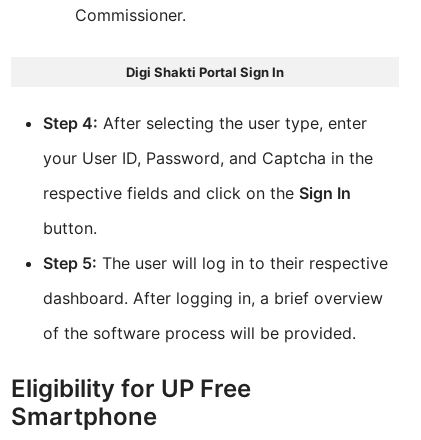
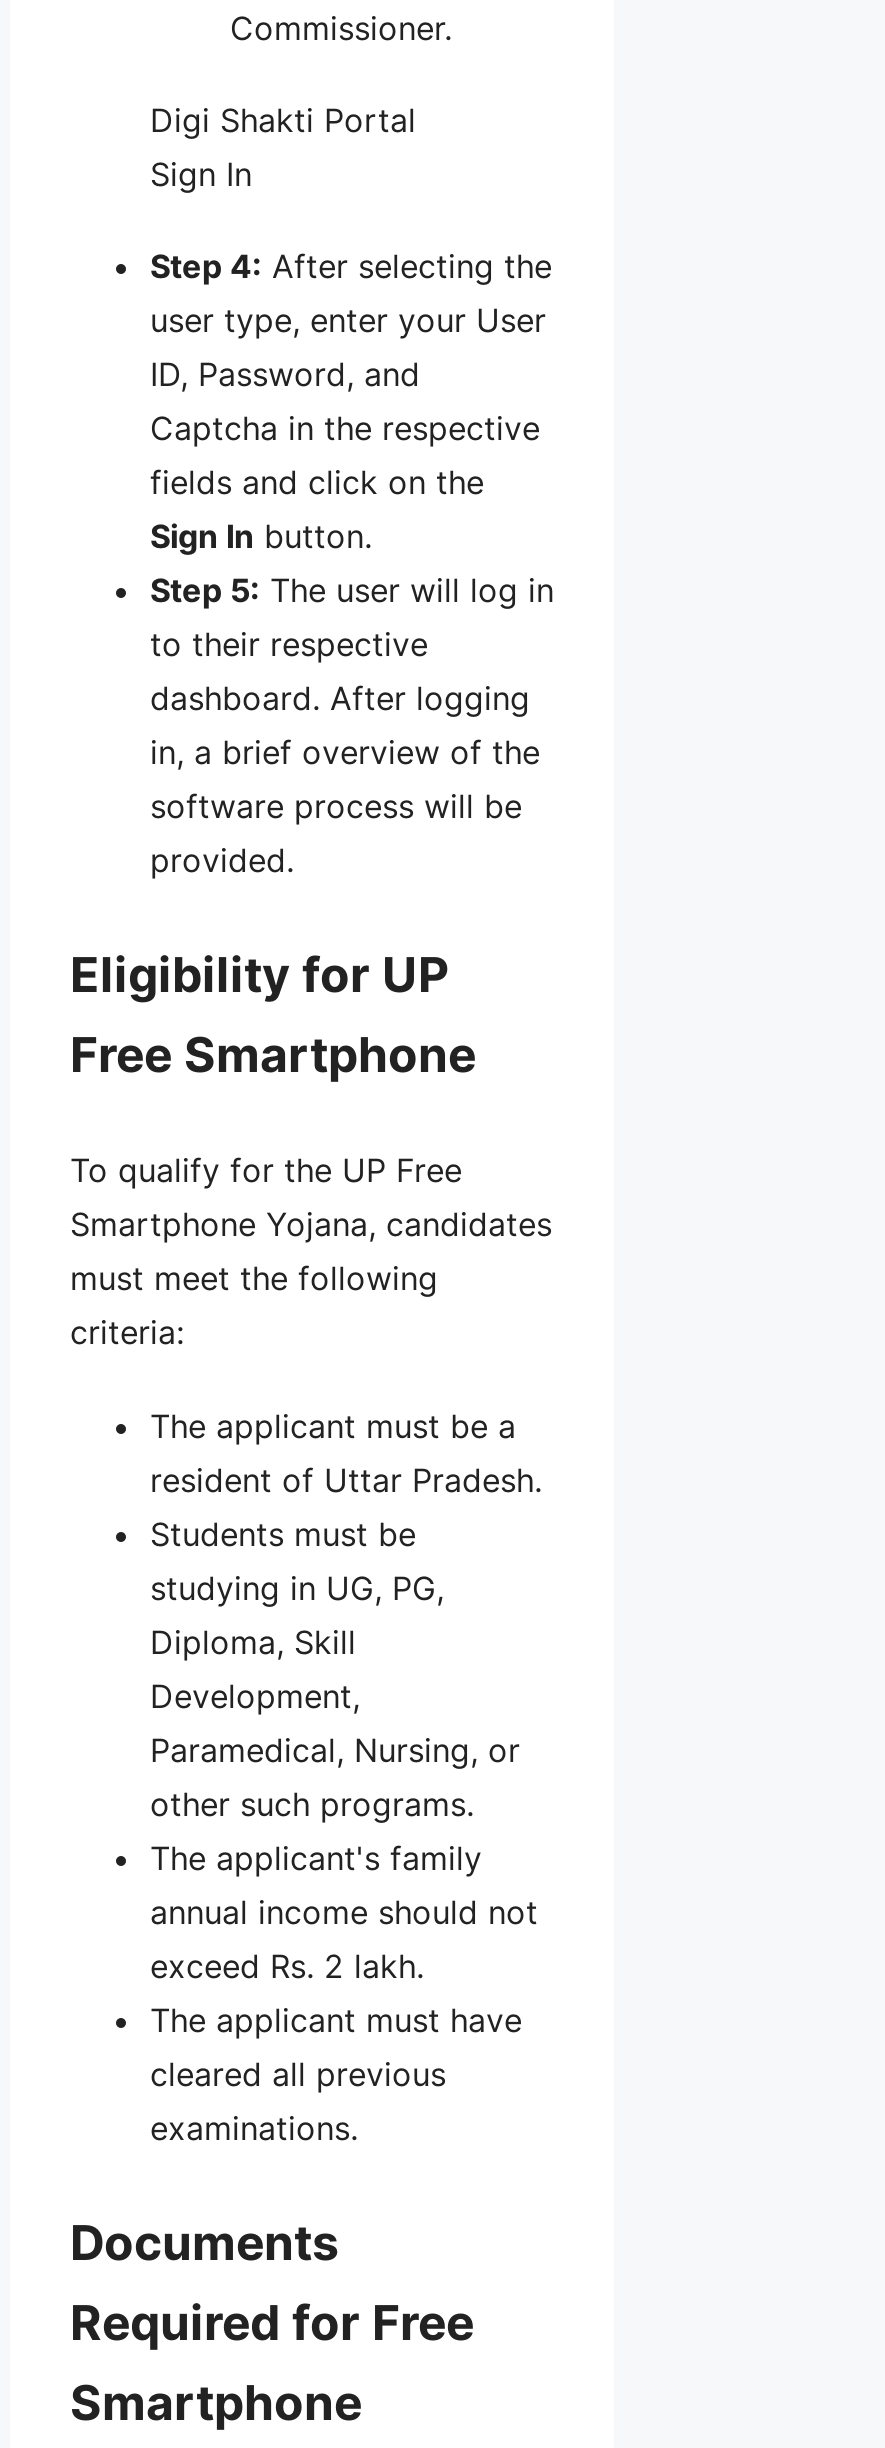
[11,64,388,403] Digi Shakti Portal Sign In | Step 4: After selecting the user type, enter | your User ID, Password, and Captcha in the | respective fields and click on the Sign In | button. | Step 5: The user will log in to their respective | dashboard. After logging in, a brief overview | of the software process will be provided. | Eligibility for UP Free -> [70,101,554,2352] Digi Shakti Portal | Sign In | Step 4: After selecting the | user type, enter your User | ID, Password, and | Captcha in the respective | fields and click on the | Sign In button. | Step 5: The user will log in | to their respective | dashboard. After logging | in, a brief overview of the | software process will be | provided. | Eligibility for UP | Free Smartphone | To qualify for the UP Free | Smartphone Yojana, candidates | must meet the following | criteria: | The applicant must be a | resident of Uttar Pradesh. | Students must be | studying in UG, PG, | Diploma, Skill | Development, | Paramedical, Nursing, or | other such programs. | The applicant's family | annual income should not | exceed Rs. 2 lakh. | The applicant must have | cleared all previous | examinations. | Documents | Required for Free

